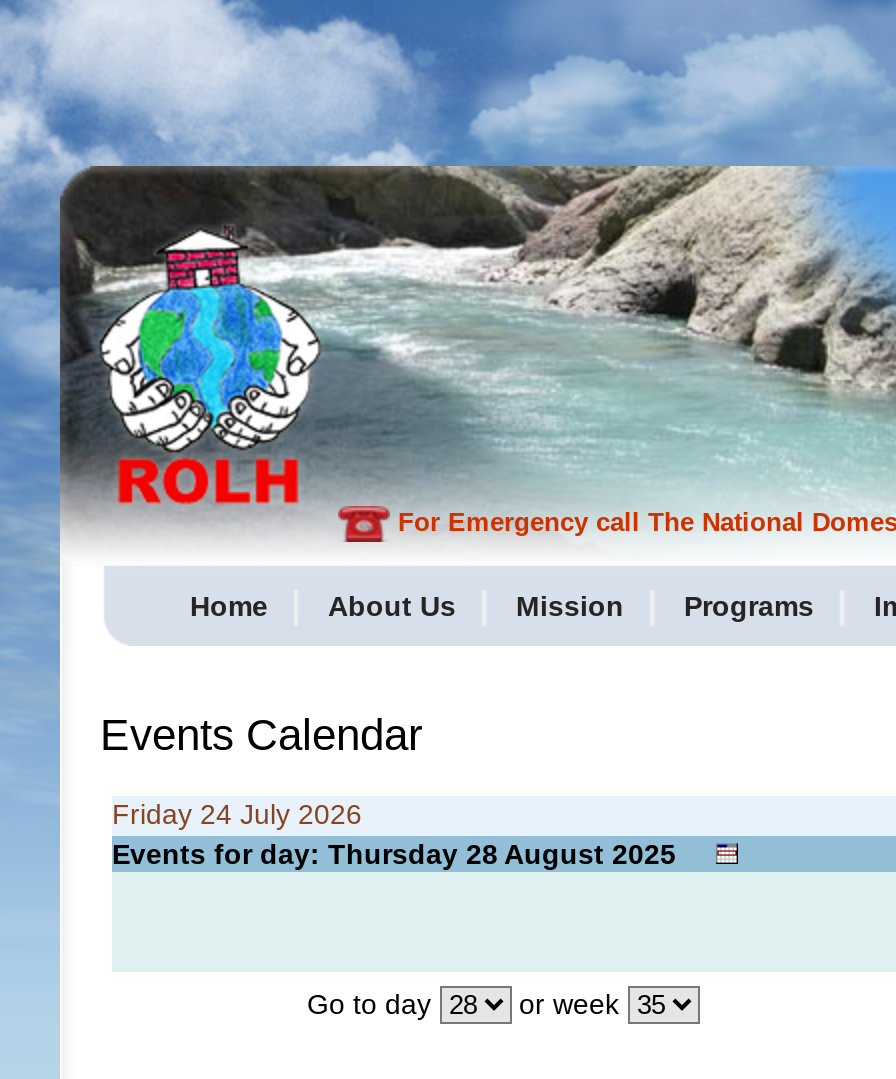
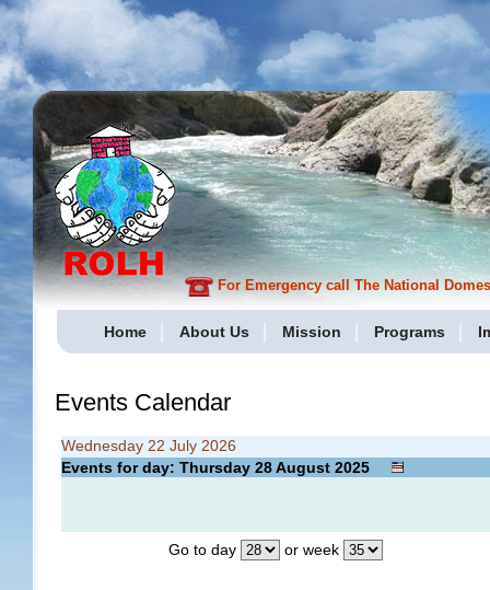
[112,798,362,830] Friday 24 July 2026 -> [61,437,236,454] Wednesday 22 July 2026

